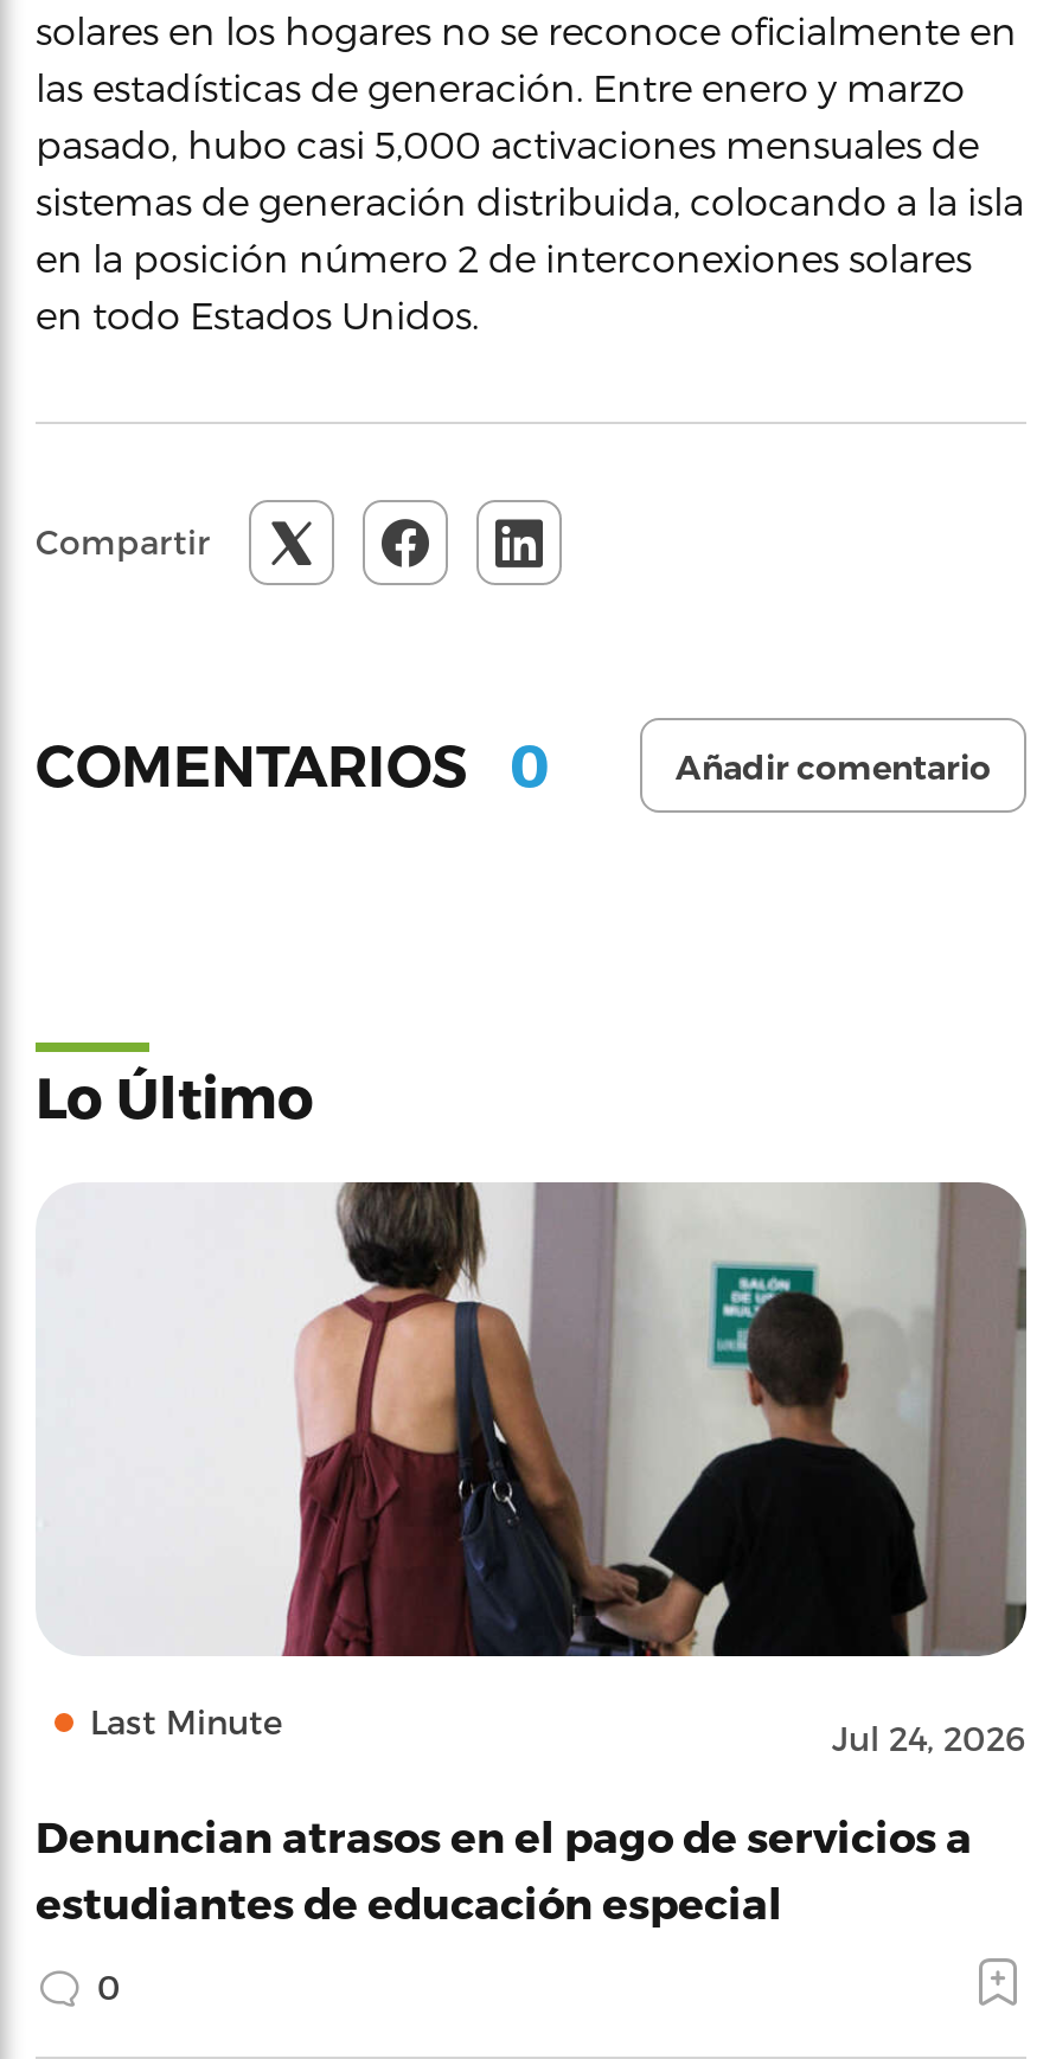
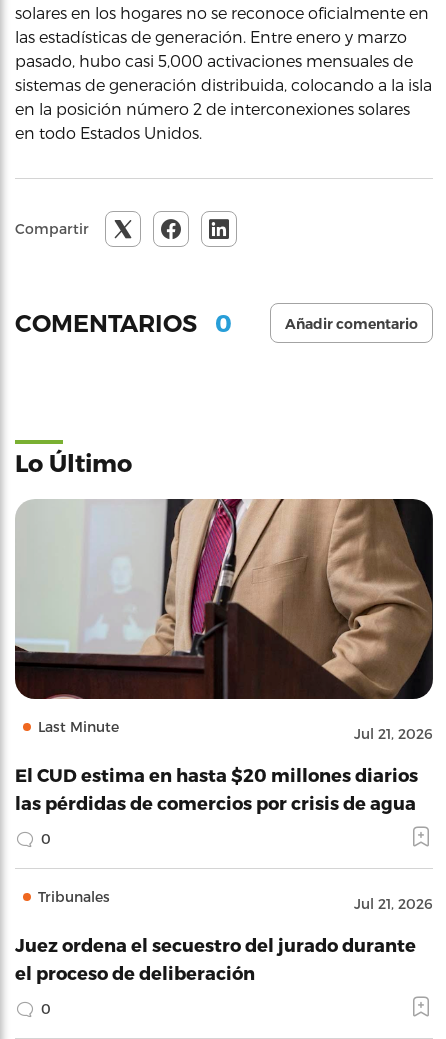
[36,1180,1026,1926] [image] | Jul 24, 2026 | Denuncian atrasos en el pago de servicios a | estudiantes de educación especial -> [14,498,433,983] [image] | Jul 21, 2026 | El CUD estima en hasta $20 millones diarios | las pérdidas de comercios por crisis de agua | 0 | Tribunales | Jul 21, 2026 | Juez ordena el secuestro del jurado durante | el proceso de deliberación

